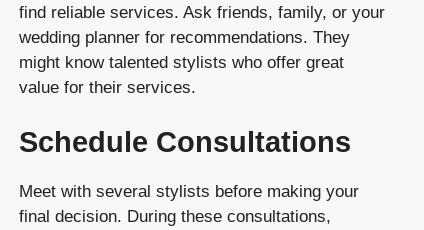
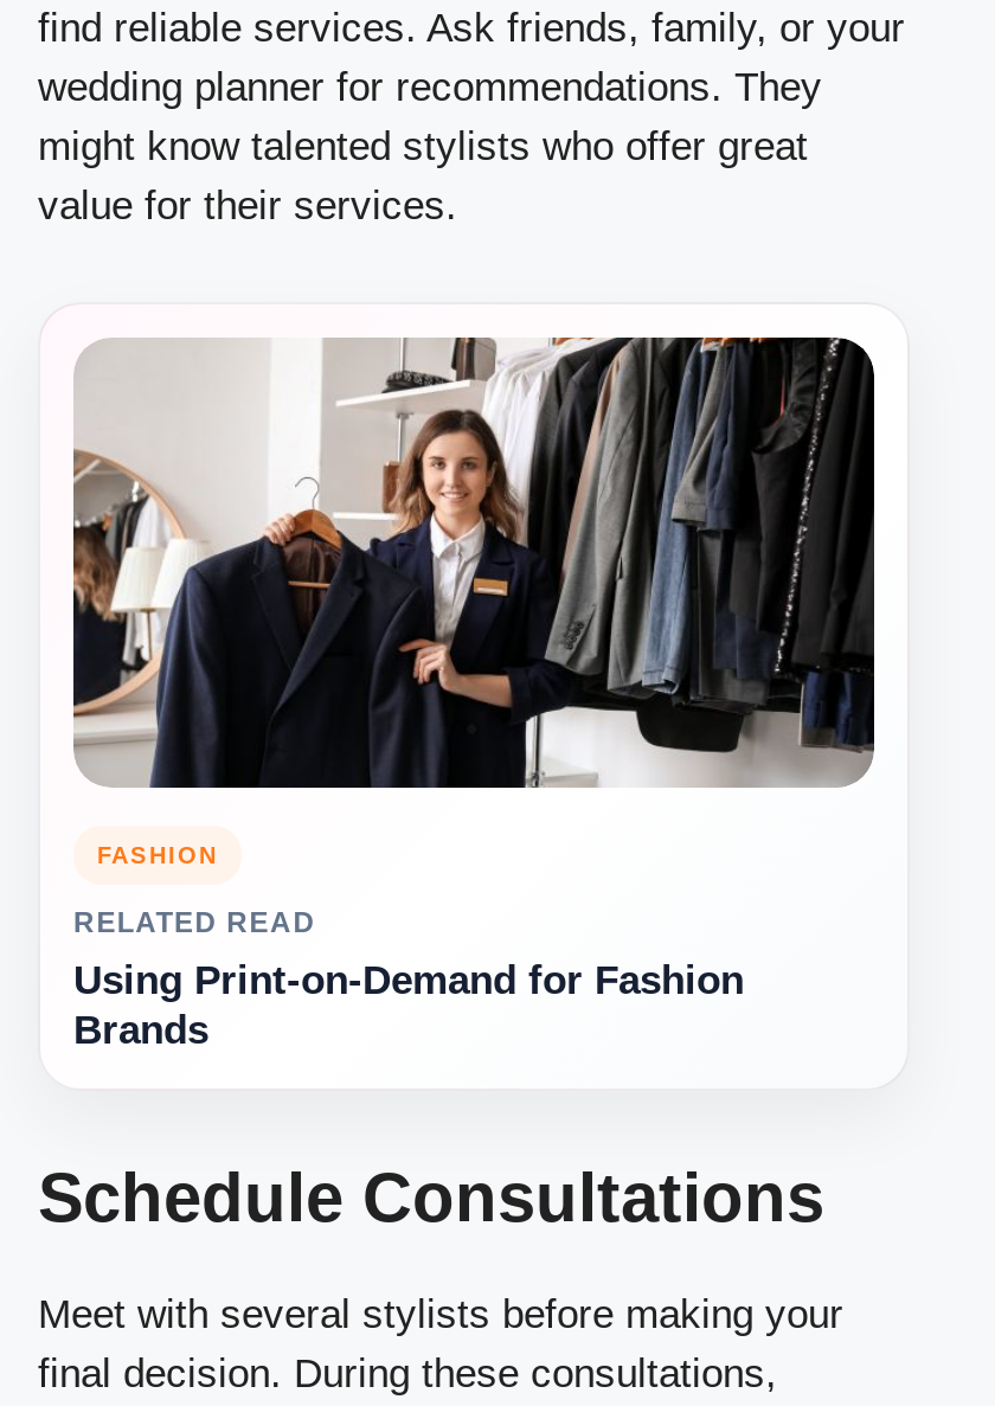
none -> [71,336,877,1054] [image] | FASHION | RELATED READ | Using Print-on-Demand for Fashion | Brands

